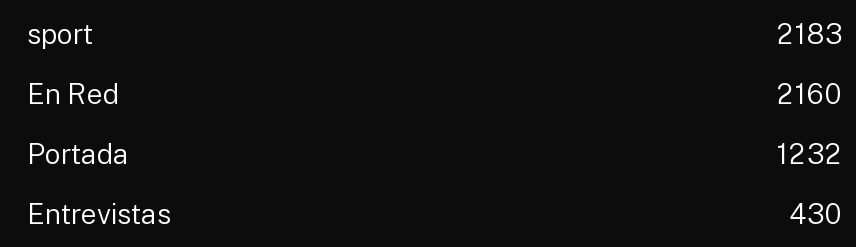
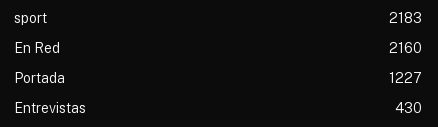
[777,139,843,171] 1232 -> [389,70,422,86] 1227

